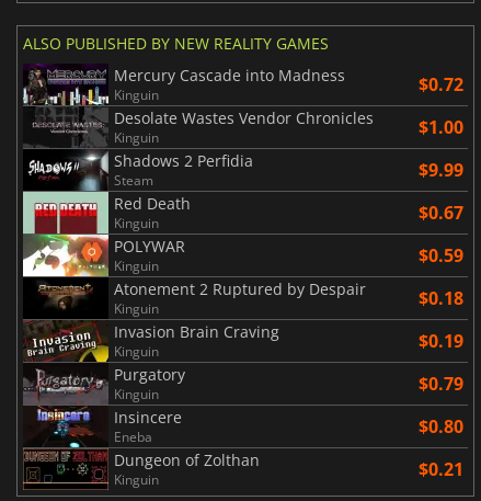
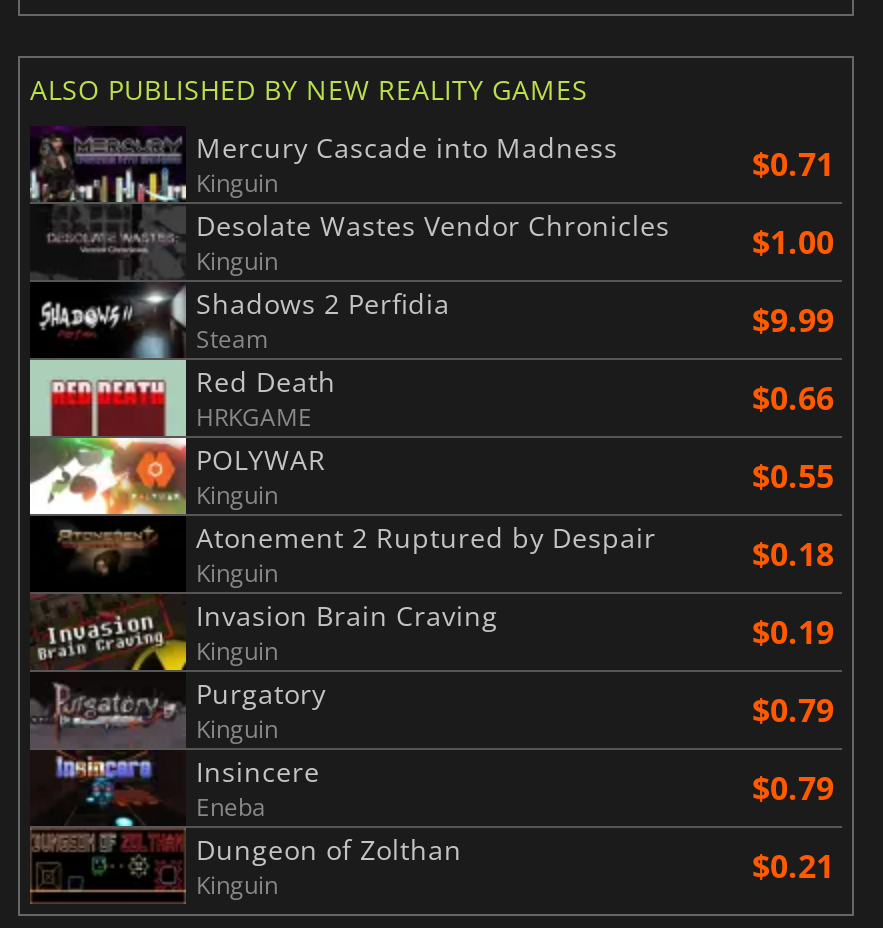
[419,72,463,96] $0.72 -> [752,142,834,186] $0.71
[114,201,463,232] Kinguin | $0.67 -> [196,376,834,434] HRKGAME | $0.66
[419,243,463,267] $0.59 -> [752,454,834,498] $0.55
[419,414,463,439] $0.80 -> [752,766,834,810] $0.79

